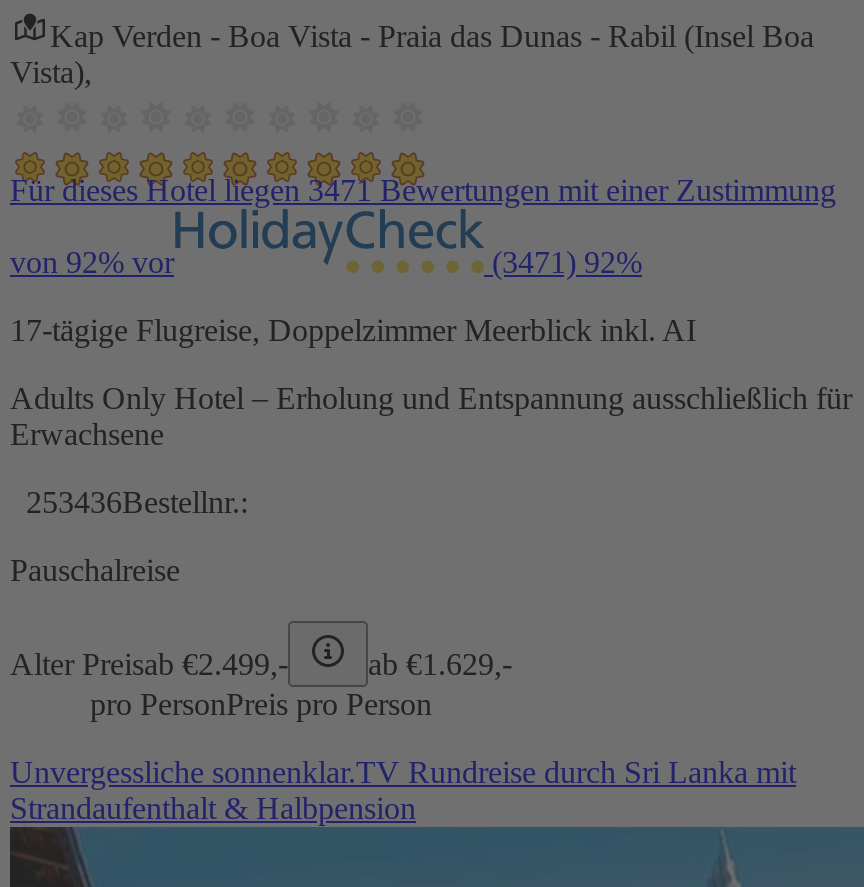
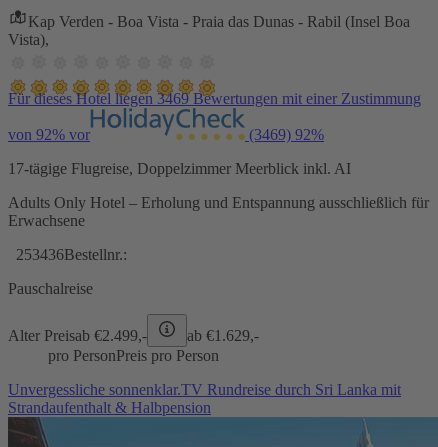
[10,172,836,206] Für dieses Hotel liegen 3471 Bewertungen mit einer Zustimmung -> [8,89,421,106] Für dieses Hotel liegen 3469 Bewertungen mit einer Zustimmung
[484,244,642,278] (3471) 92% -> [245,125,324,142] (3469) 92%

